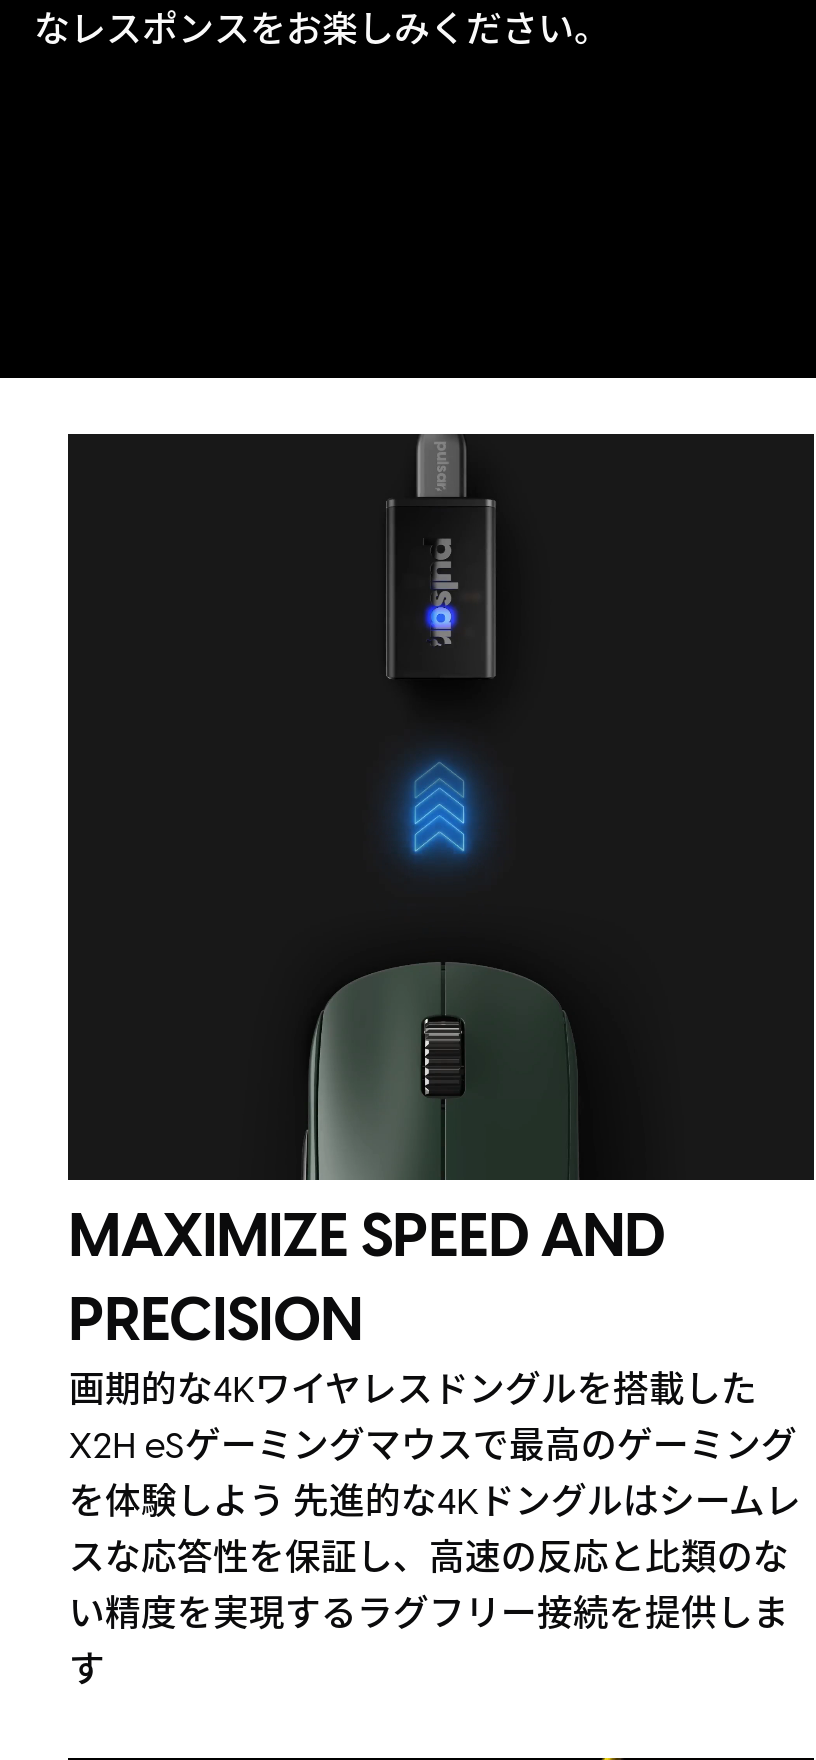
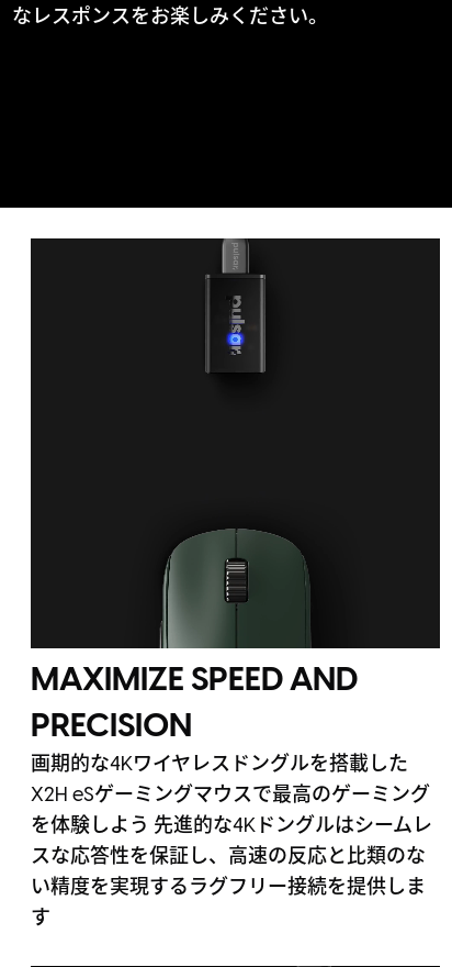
[392,752,488,868] [image] -> none

